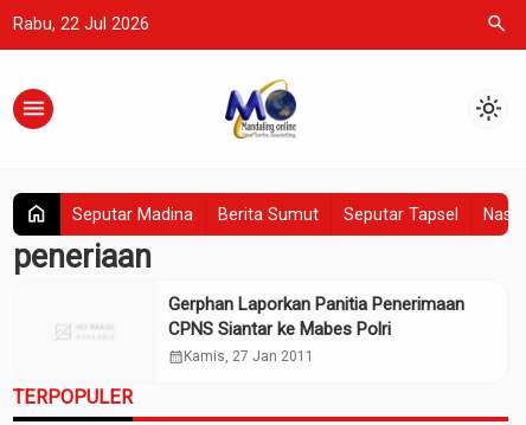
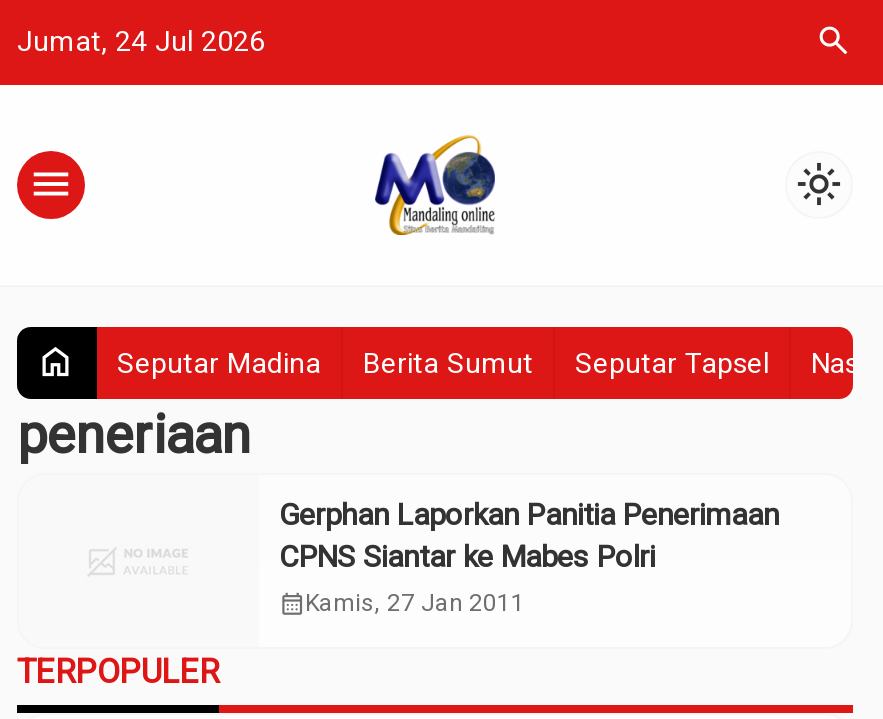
[13,14,149,33] Rabu, 22 Jul 2026 -> [17,25,265,57] Jumat, 24 Jul 2026

